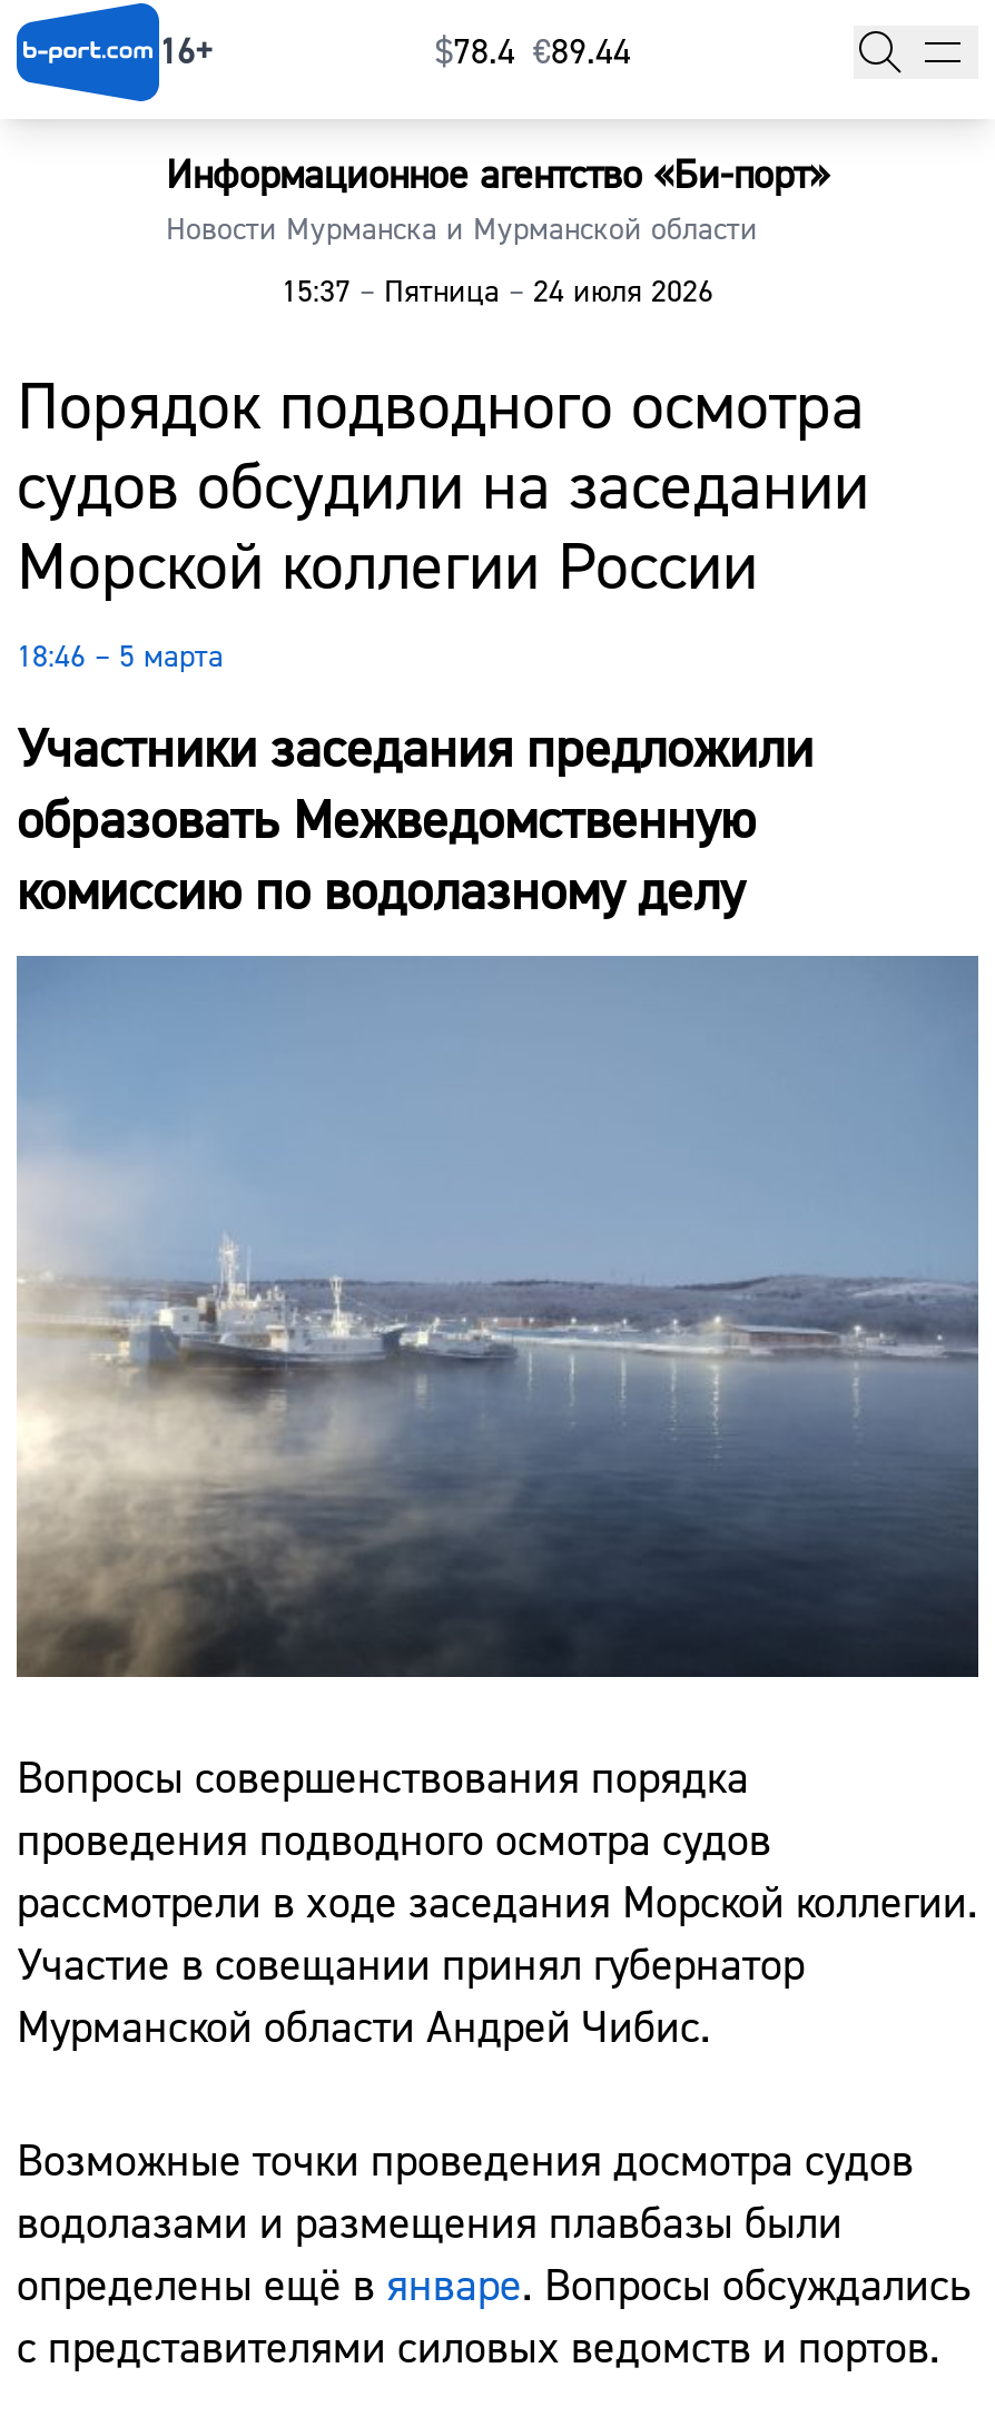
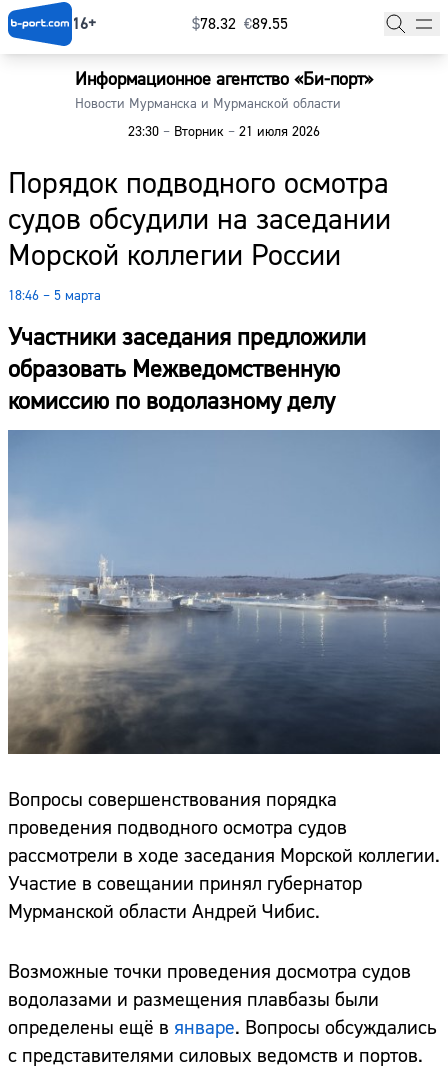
[435,30,631,75] $78.4 €89.44 -> [192,14,288,34] $78.32 €89.55
[282,274,713,314] 15:37 – Пятница – 24 июля 2026 -> [128,123,320,141] 23:30 – Вторник – 21 июля 2026

